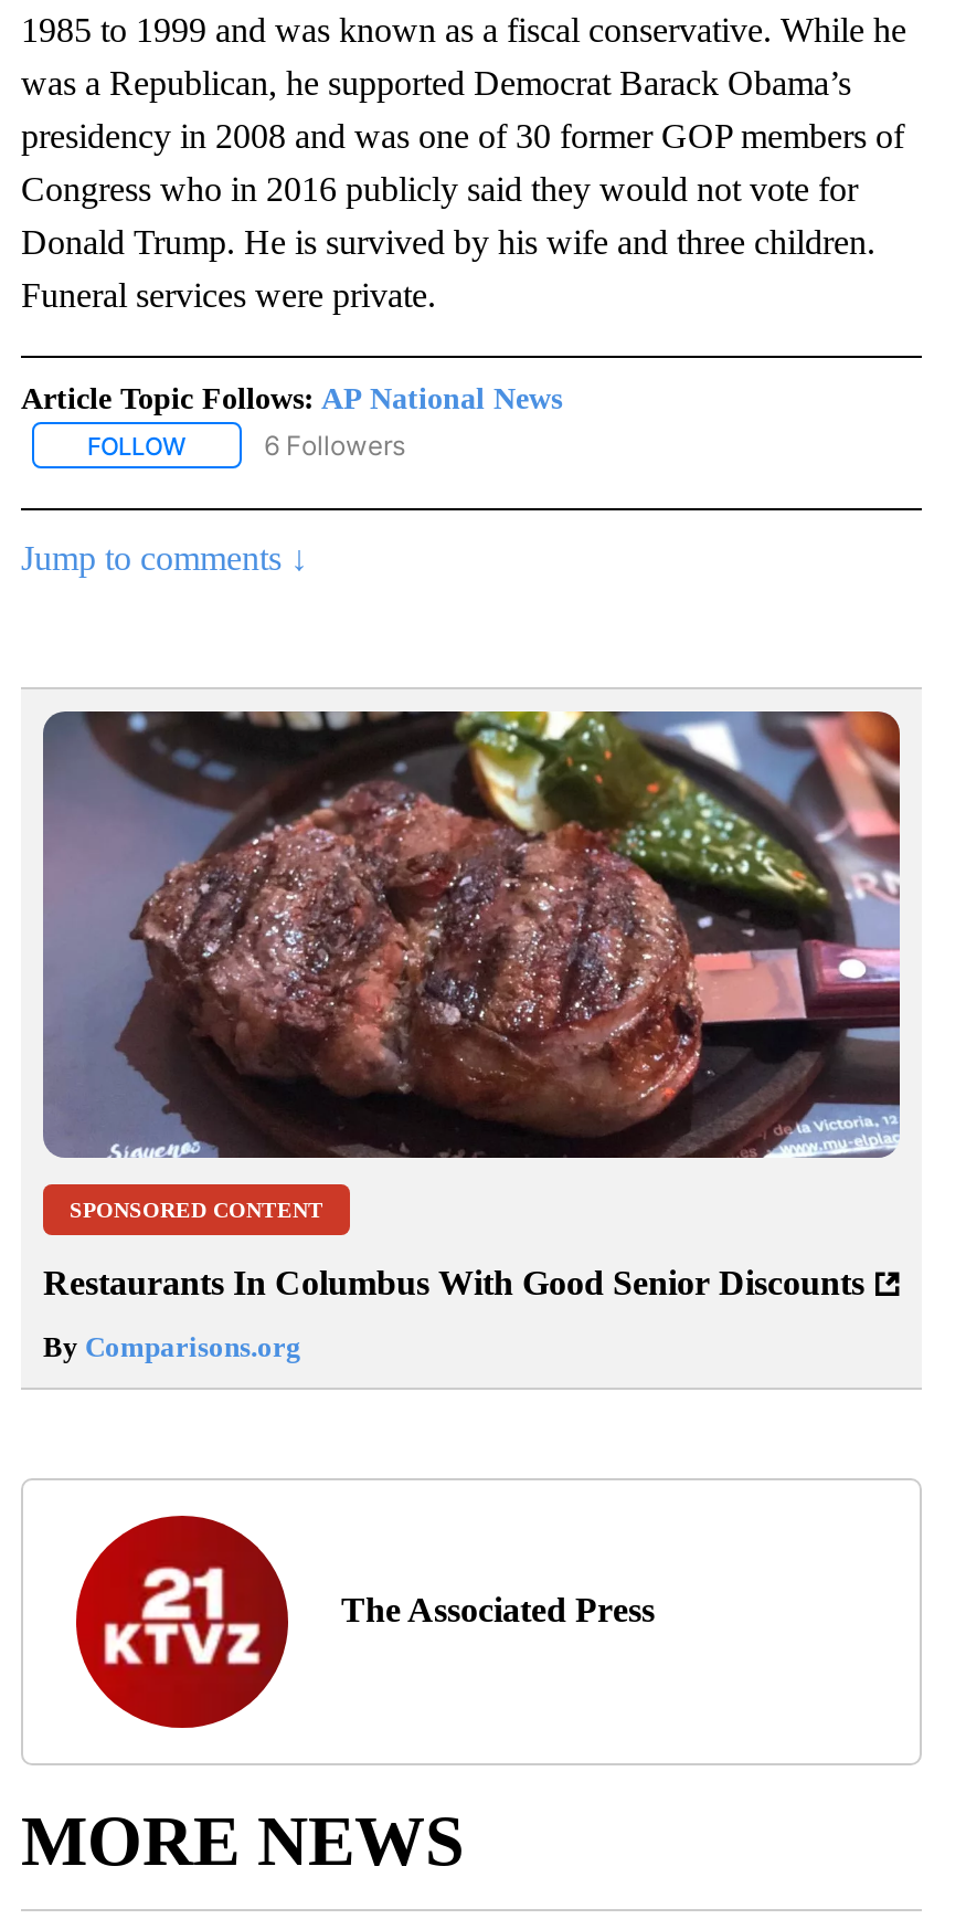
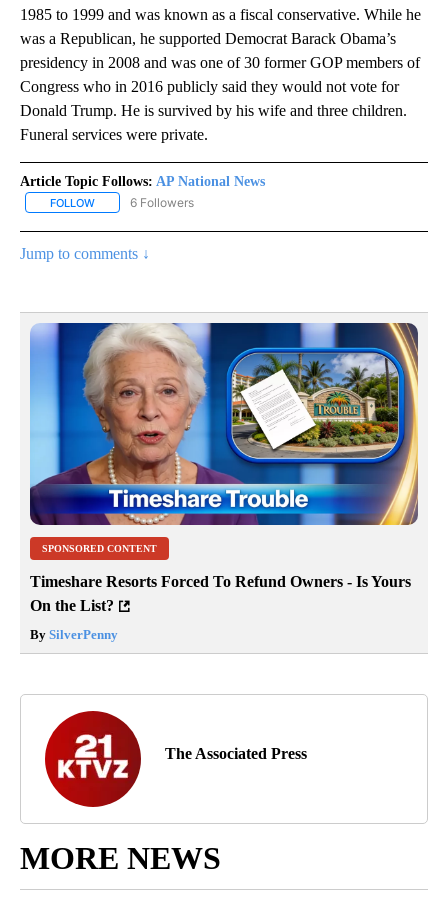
[41,709,902,1160] [image] -> [29,322,419,526] [image]
[43,1265,864,1303] Restaurants In Columbus With Good Senior Discounts -> [30,573,411,614] Timeshare Resorts Forced To Refund Owners - Is Yours | On the List?
[43,1331,301,1364] By Comparisons.org -> [30,627,118,642] By SilverPenny

